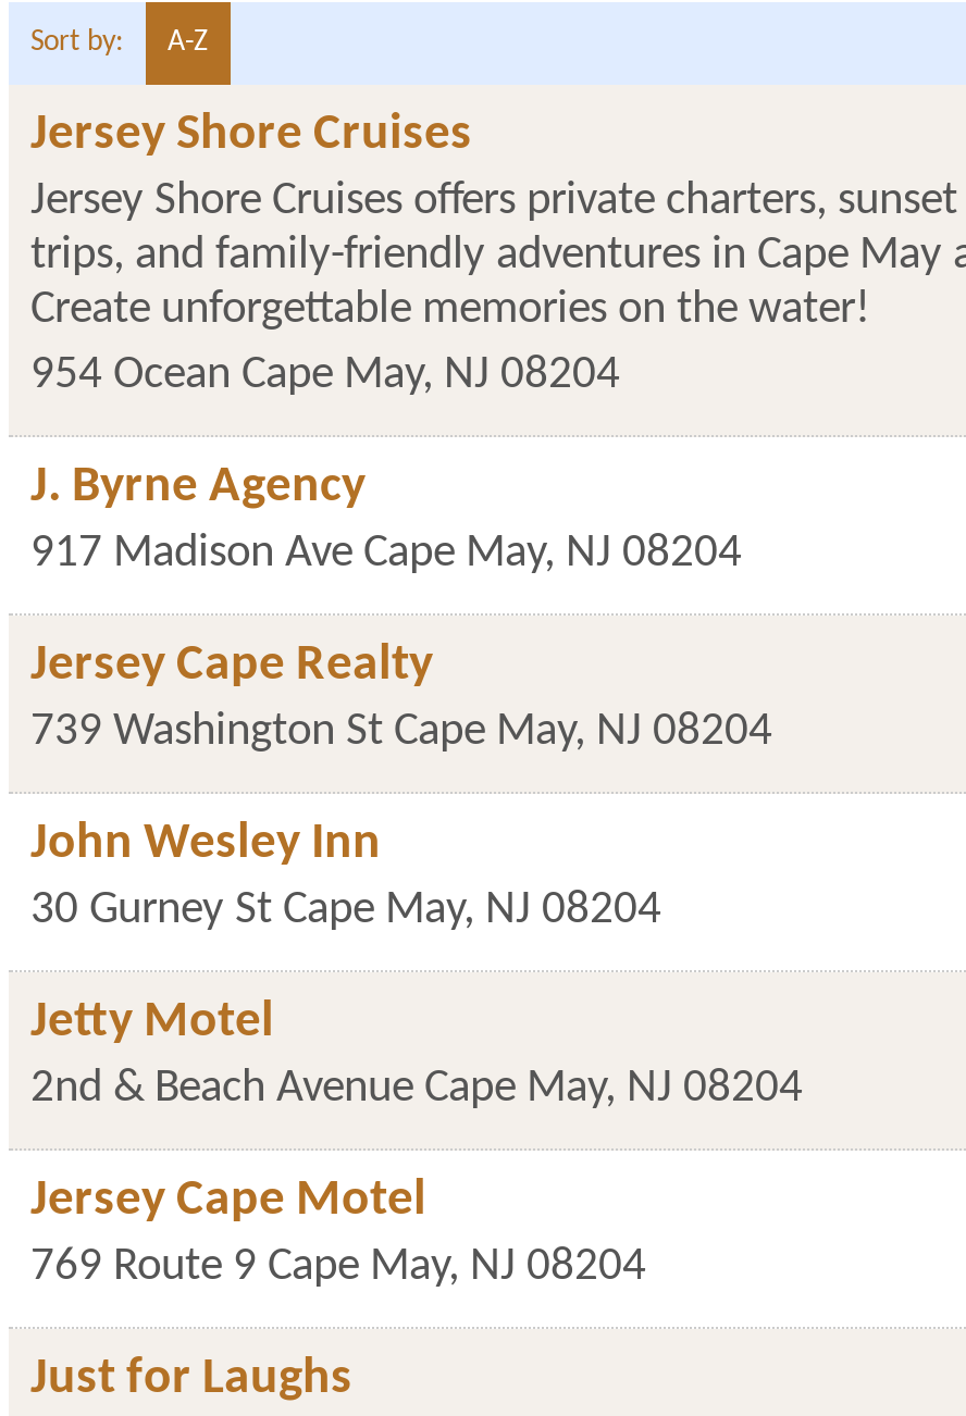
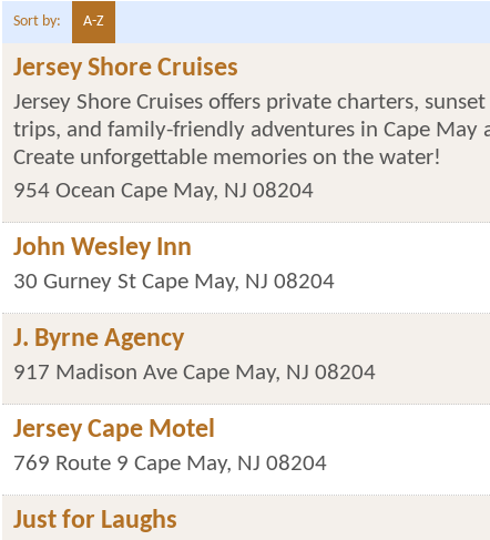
moved [30,461,742,576] -> [13,326,376,385]: J. Byrne Agency | 917 Madison Ave Cape May, NJ 08204
[30,639,772,755] Jersey Cape Realty | 739 Washington St Cape May, NJ 08204 -> none
[30,996,803,1111] Jetty Motel | 2nd & Beach Avenue Cape May, NJ 08204 -> none

